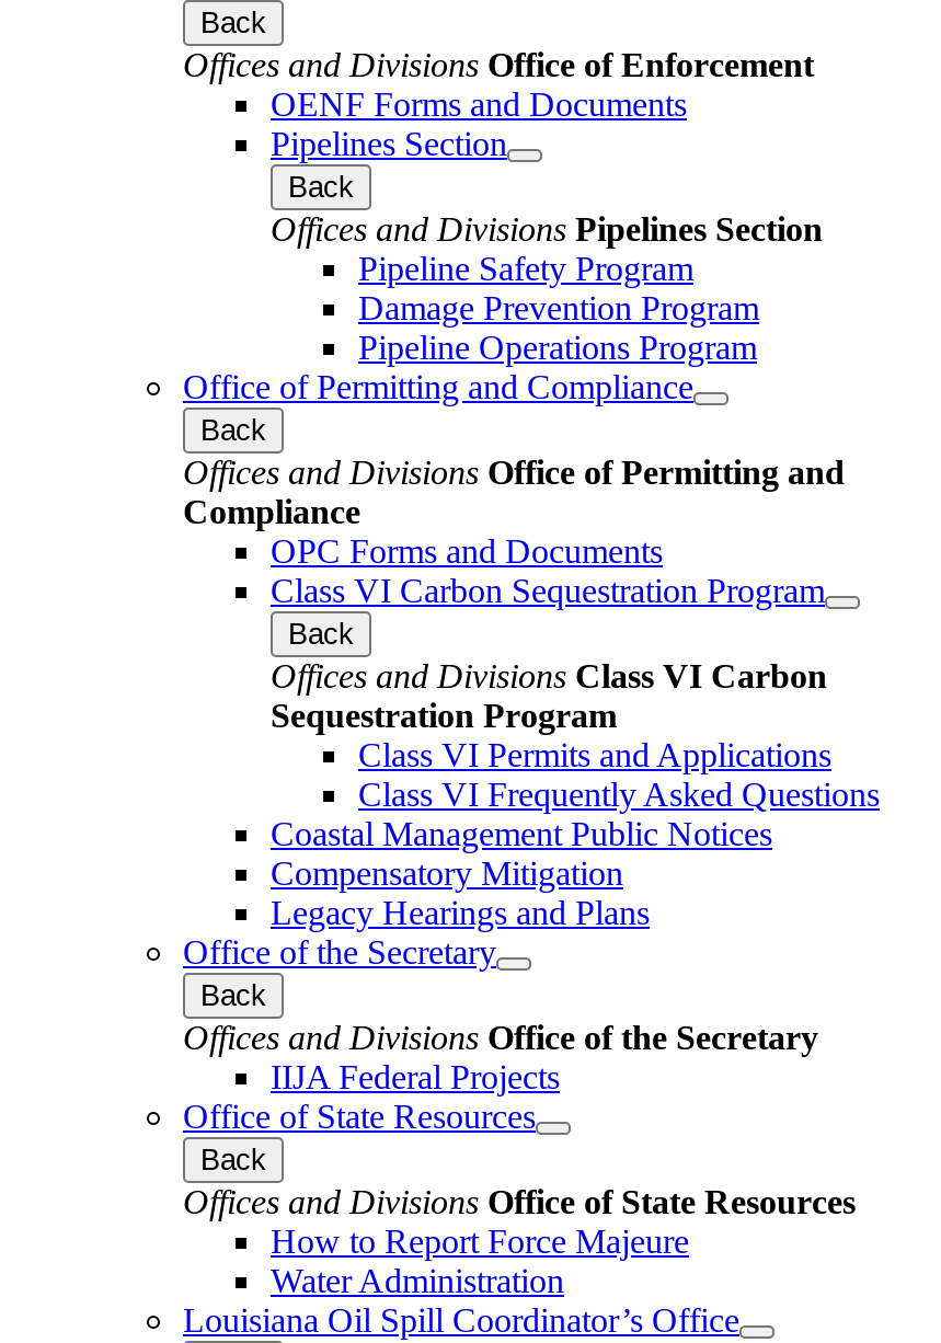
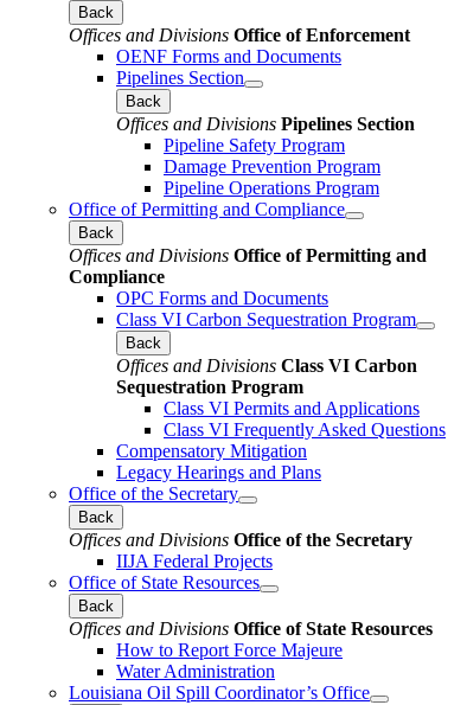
[271,814,772,851] Coastal Management Public Notices -> none

